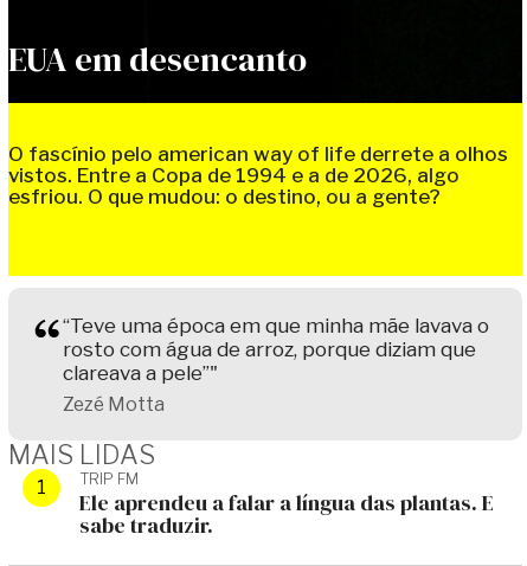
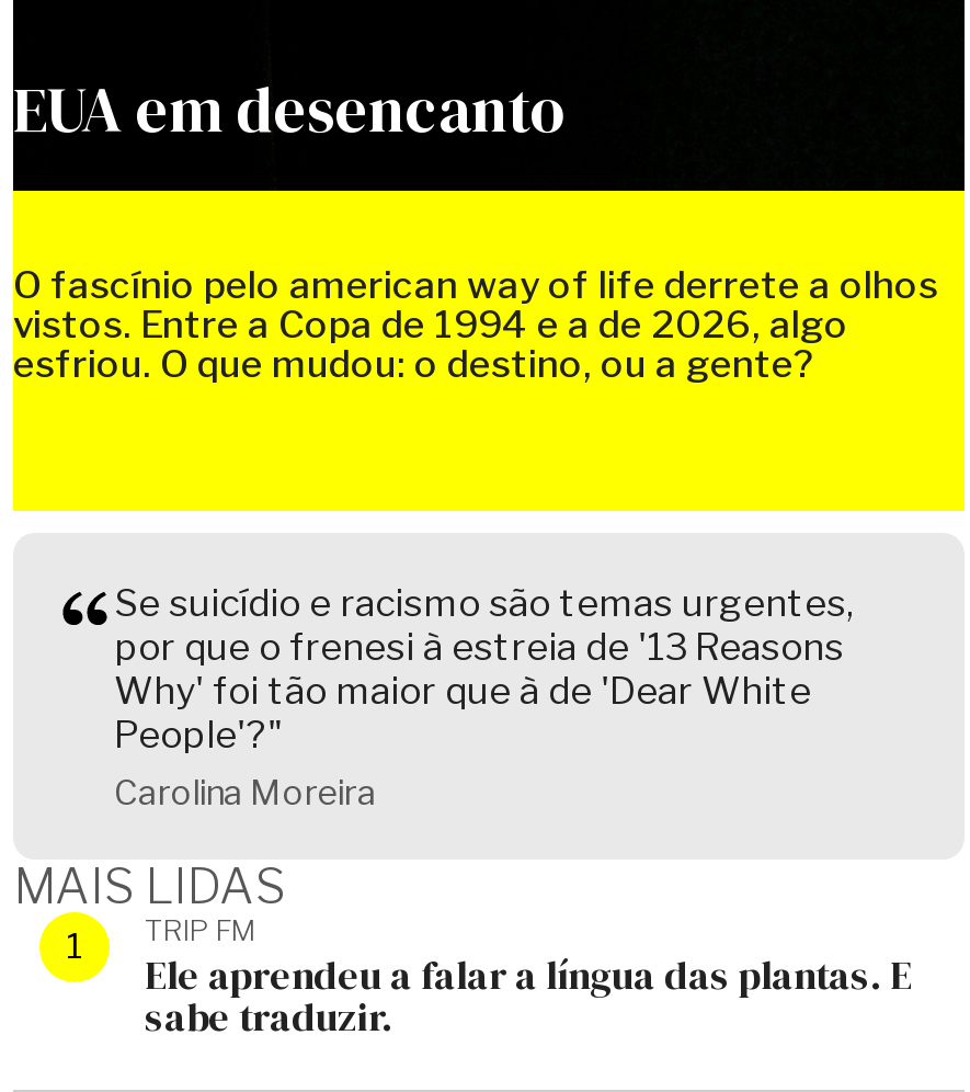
[63,314,489,416] “Teve uma época em que minha mãe lavava o | rosto com água de arroz, porque diziam que | clareava a pele”" | Zezé Motta -> [114,582,853,814] Se suicídio e racismo são temas urgentes, | por que o frenesi à estreia de '13 Reasons | Why' foi tão maior que à de 'Dear White | People'?" | Carolina Moreira

